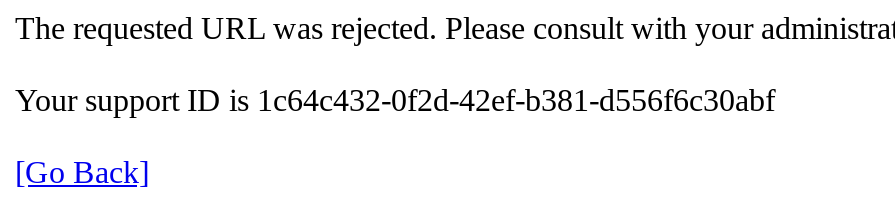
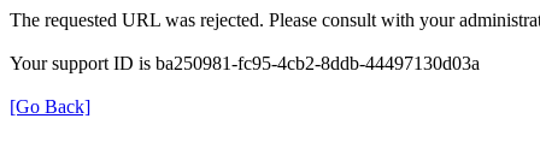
[15,83,775,117] Your support ID is 1c64c432-0f2d-42ef-b381-d556f6c30abf -> [10,53,480,73] Your support ID is ba250981-fc95-4cb2-8ddb-44497130d03a

